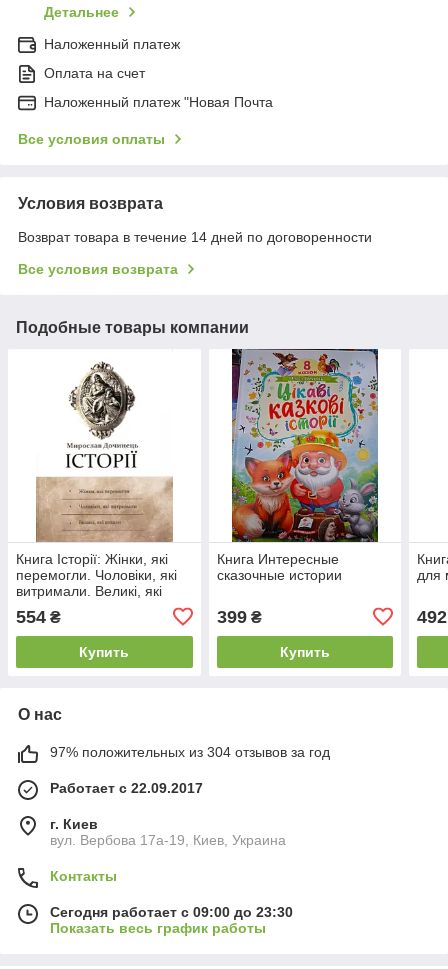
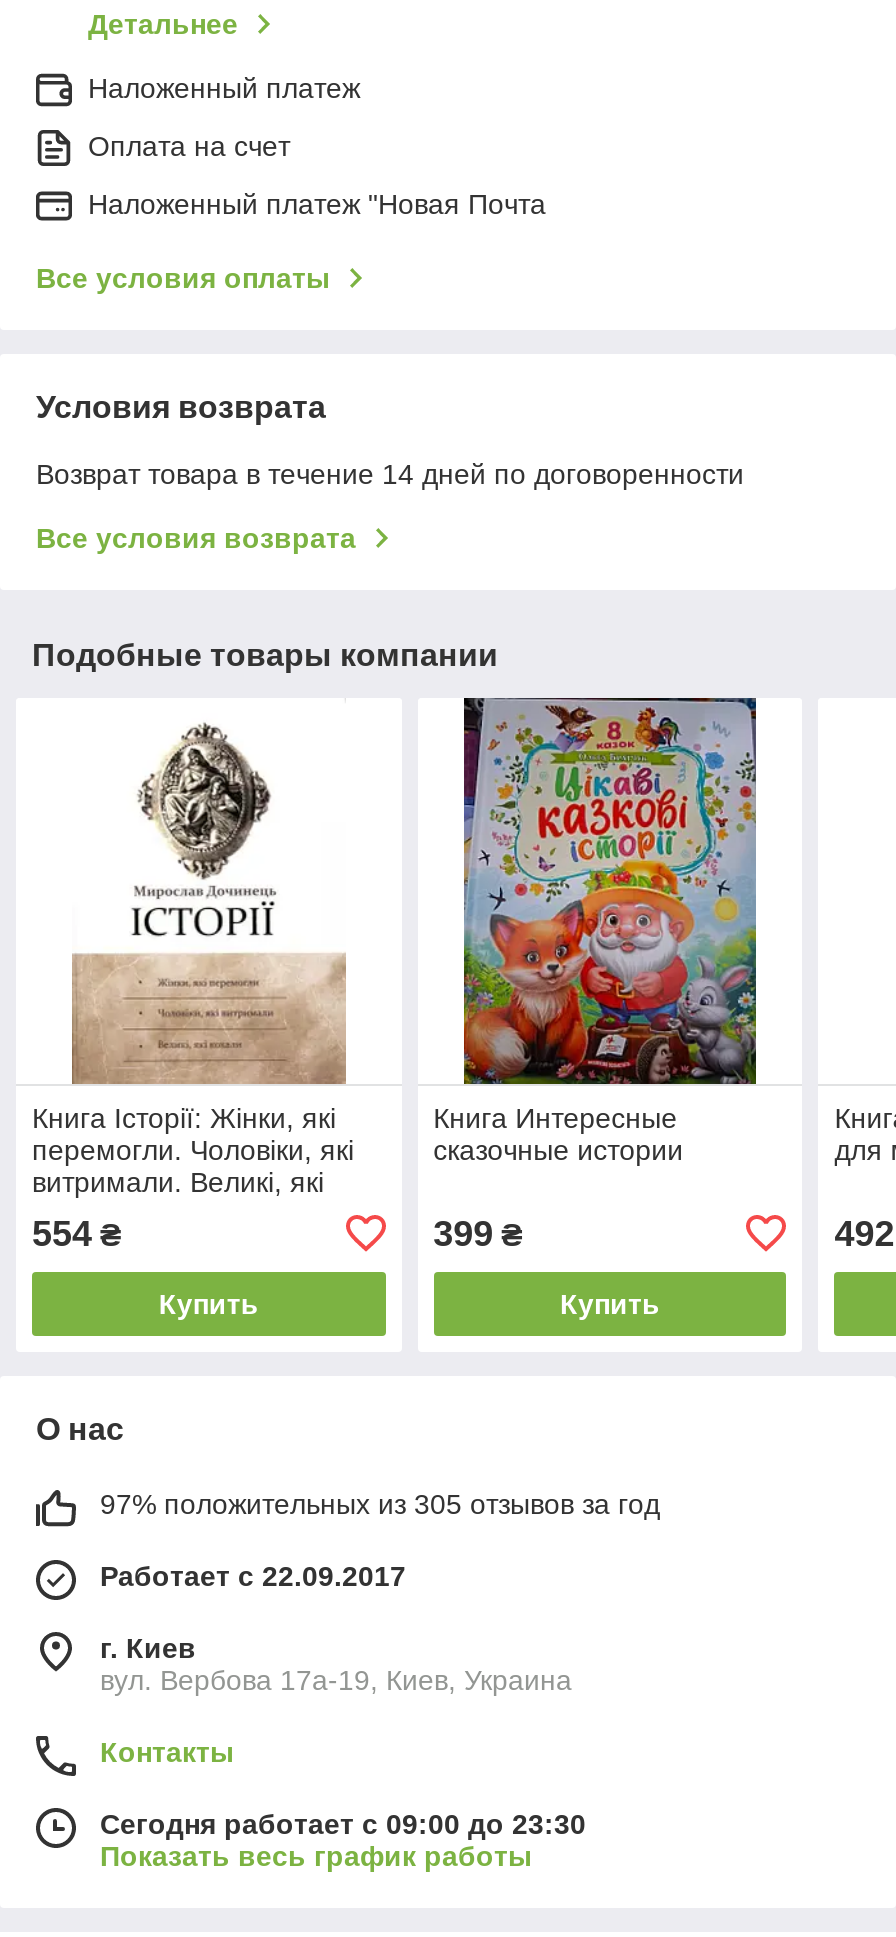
[50,744,330,760] 97% положительных из 304 отзывов за год -> [100,1488,660,1520] 97% положительных из 305 отзывов за год

